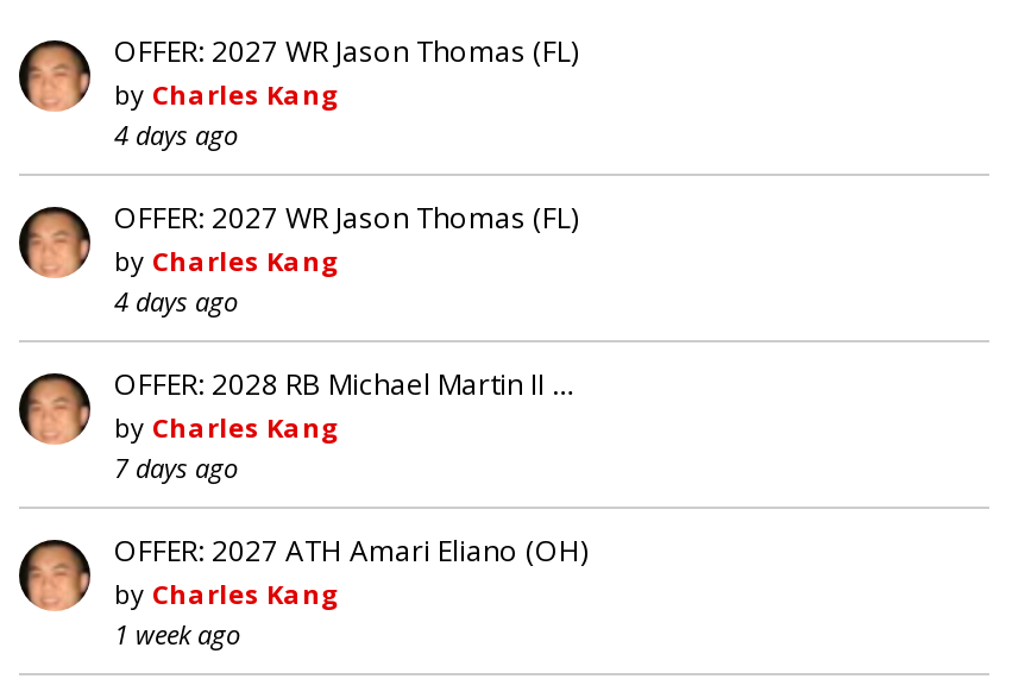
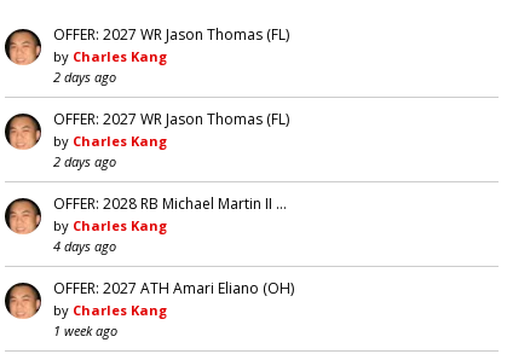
[114,117,238,153] 4 days ago -> [53,68,116,86] 2 days ago
[114,283,238,319] 4 days ago -> [53,152,116,171] 2 days ago
[114,450,238,486] 7 days ago -> [53,237,116,255] 4 days ago

